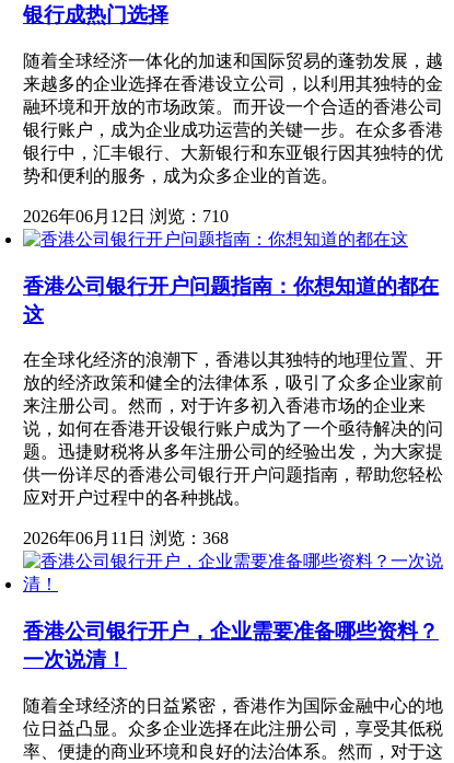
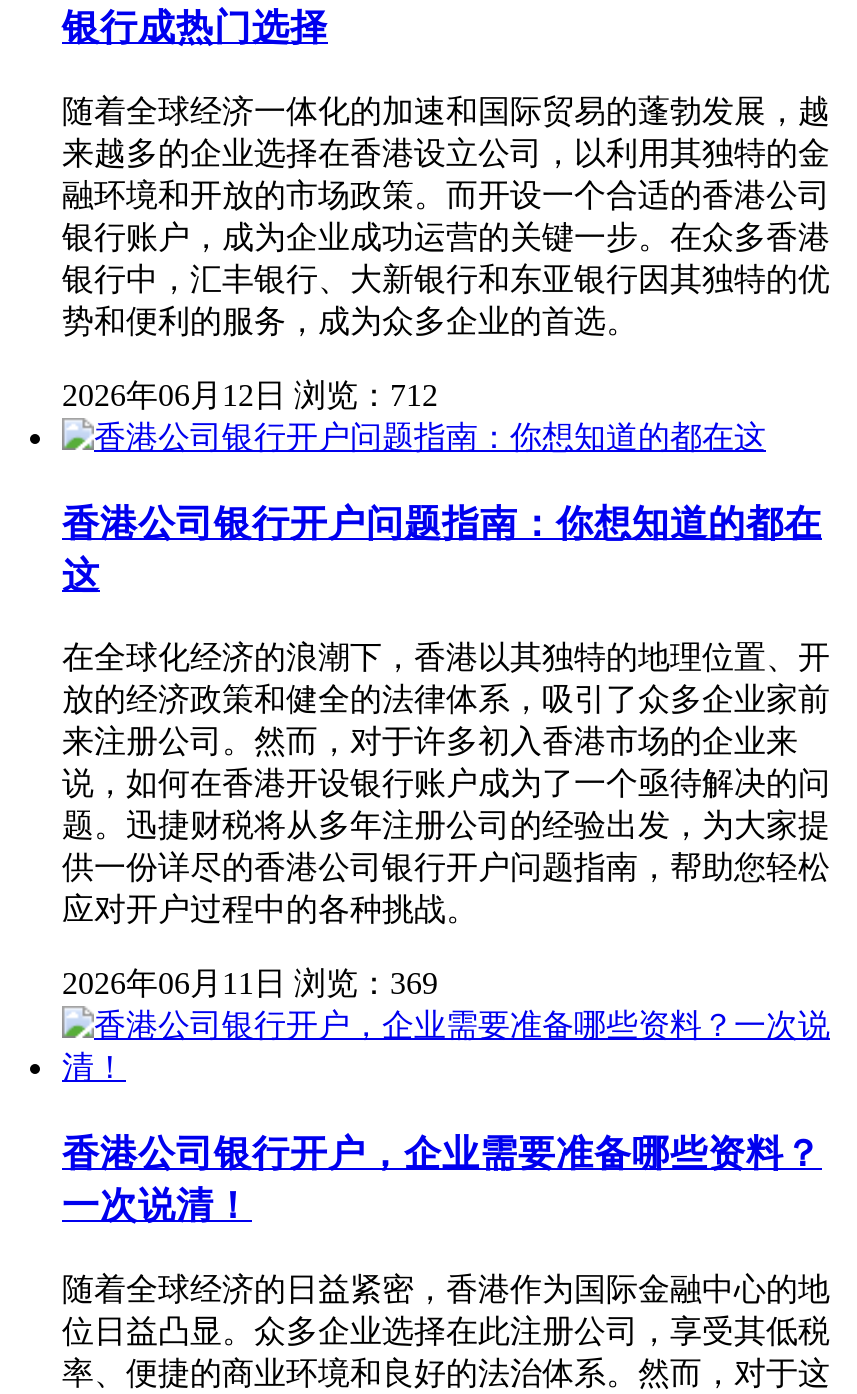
[23,207,229,225] 2026年06月12日 浏览：710 -> [62,378,438,412] 2026年06月12日 浏览：712
[23,529,229,548] 2026年06月11日 浏览：368 -> [62,966,438,1000] 2026年06月11日 浏览：369

